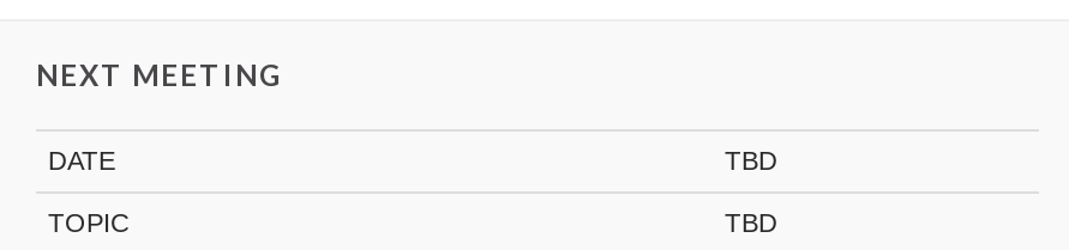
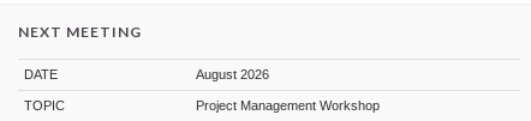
[725,144,777,173] TBD -> [196,67,269,81] August 2026
[725,207,777,235] TBD -> [196,98,380,112] Project Management Workshop

